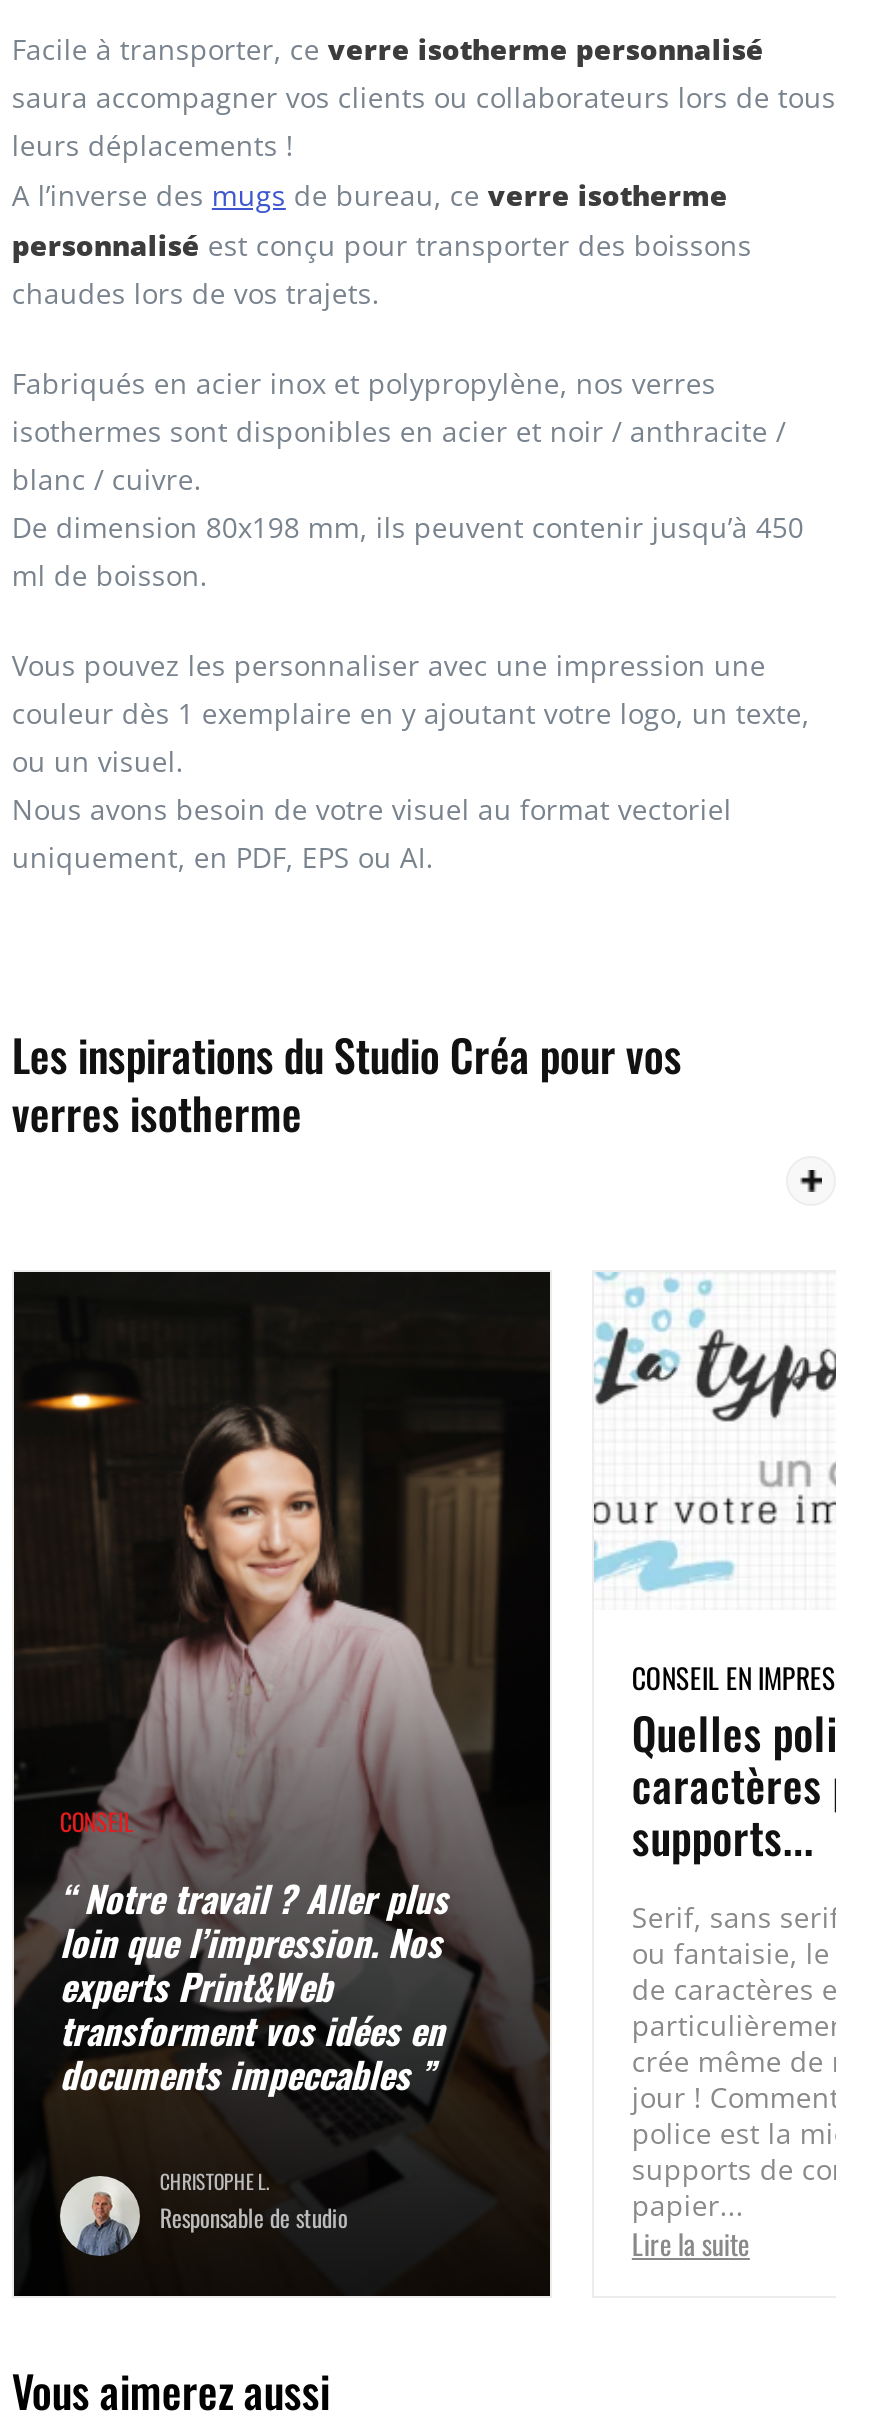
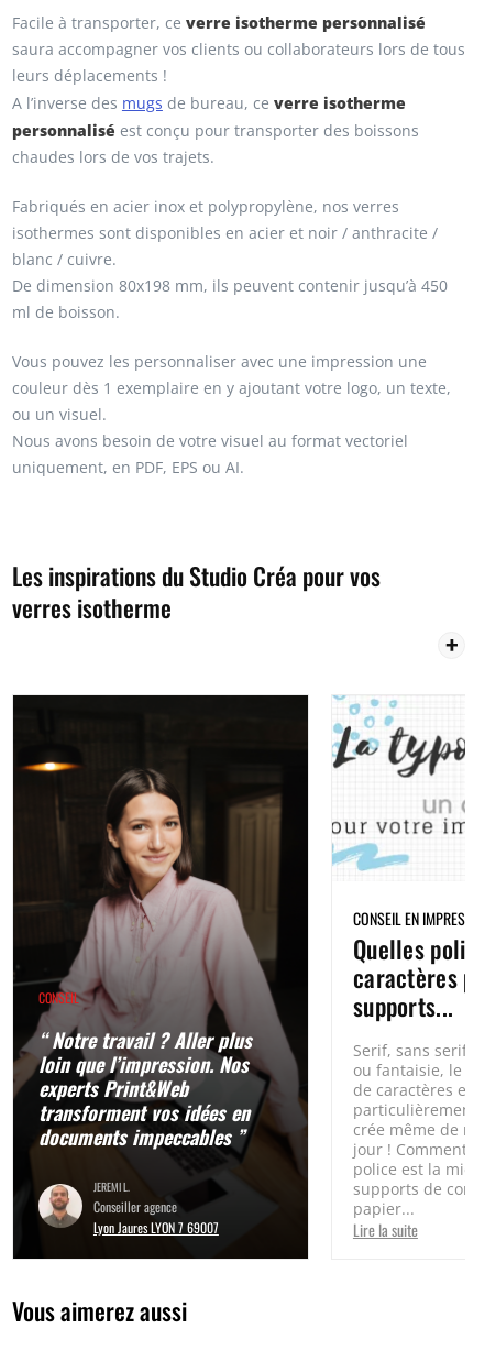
[58,2160,348,2258] [image] | CHRISTOPHE L. | Responsable de studio -> [37,1177,219,1237] [image] | JEREMI L. | Conseiller agence | Lyon Jaures LYON 7 69007

